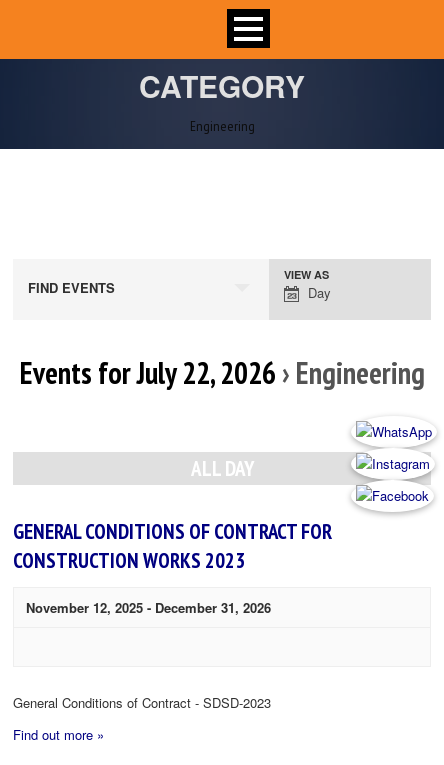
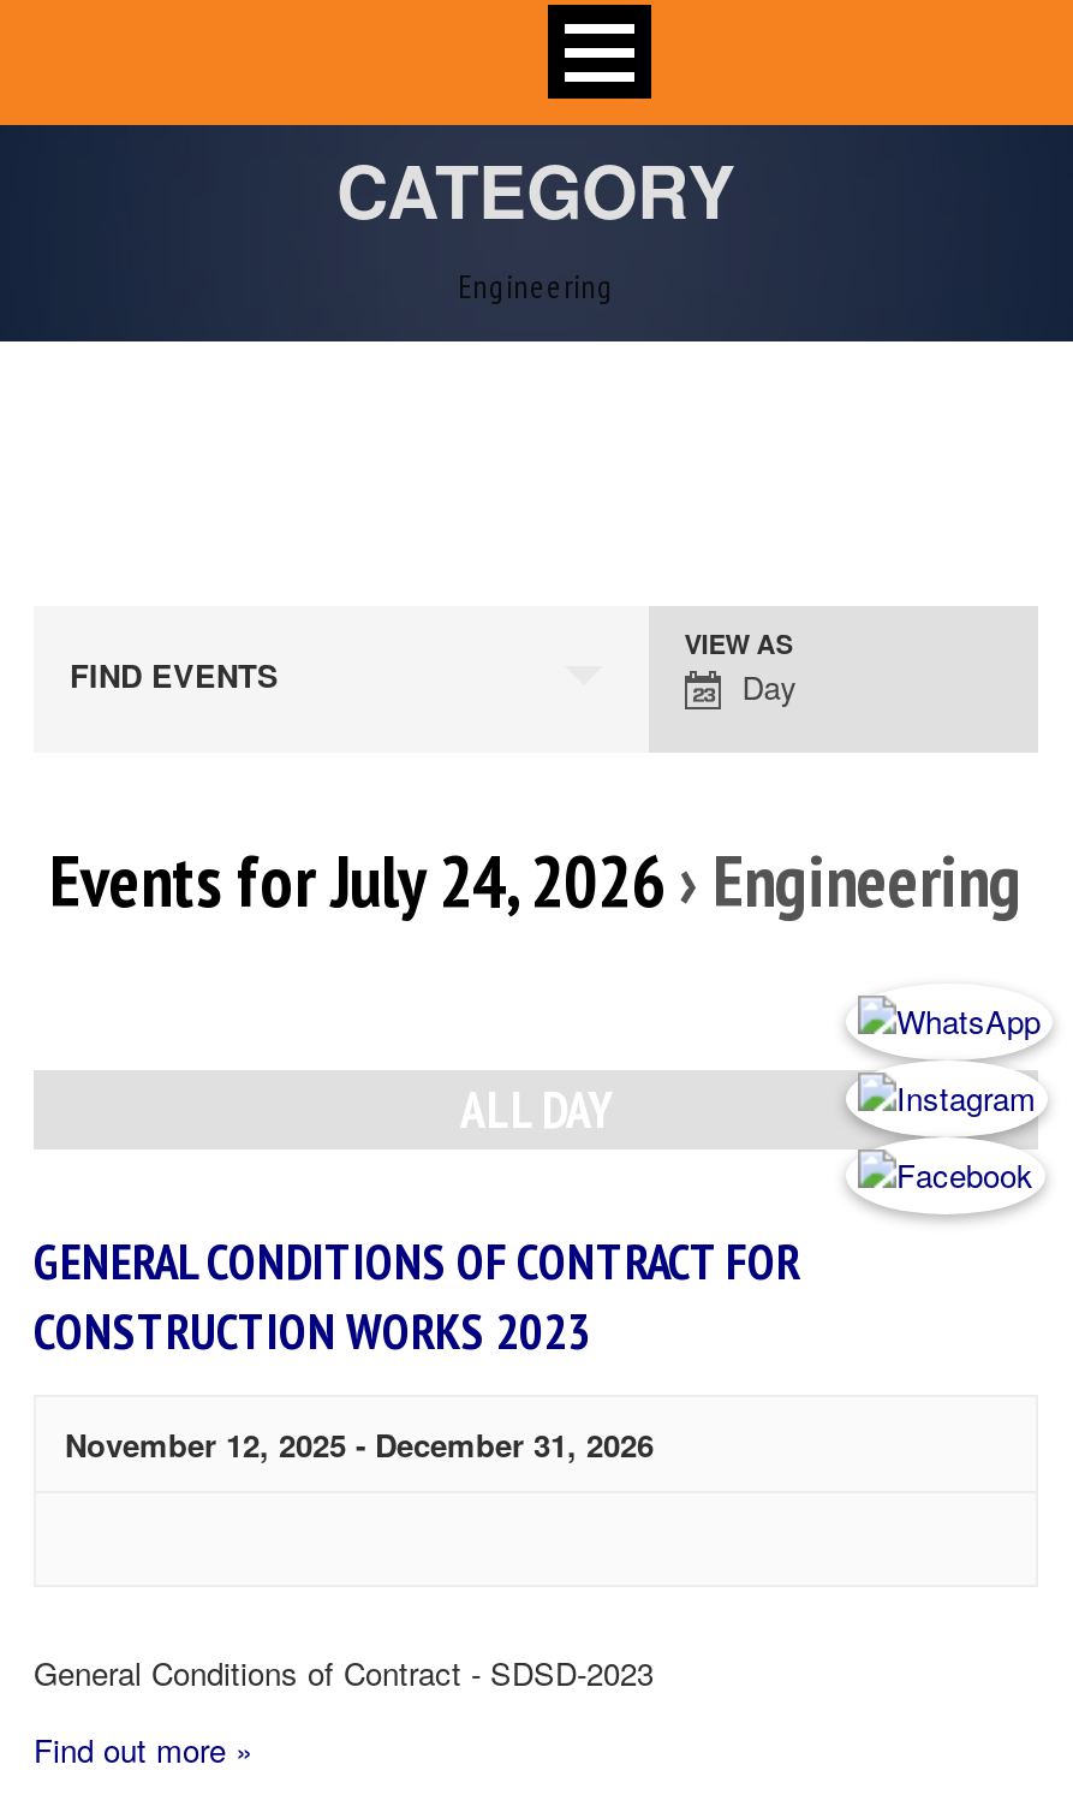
[19,353,424,392] Events for July 22, 2026 › Engineering -> [49,832,1023,926] Events for July 24, 2026 › Engineering

